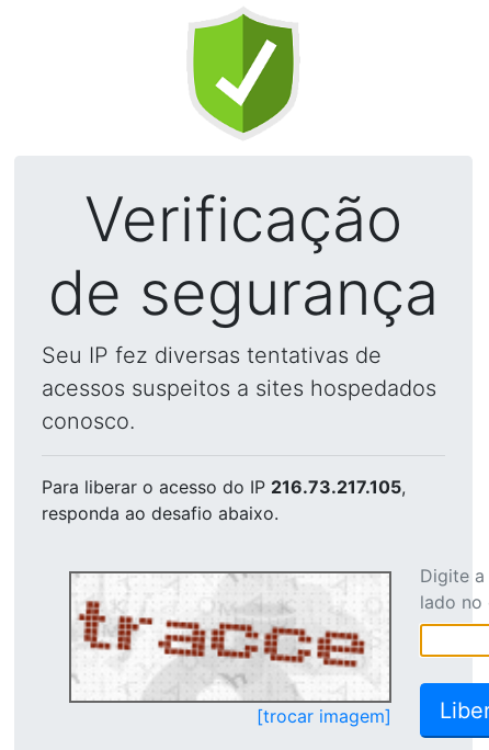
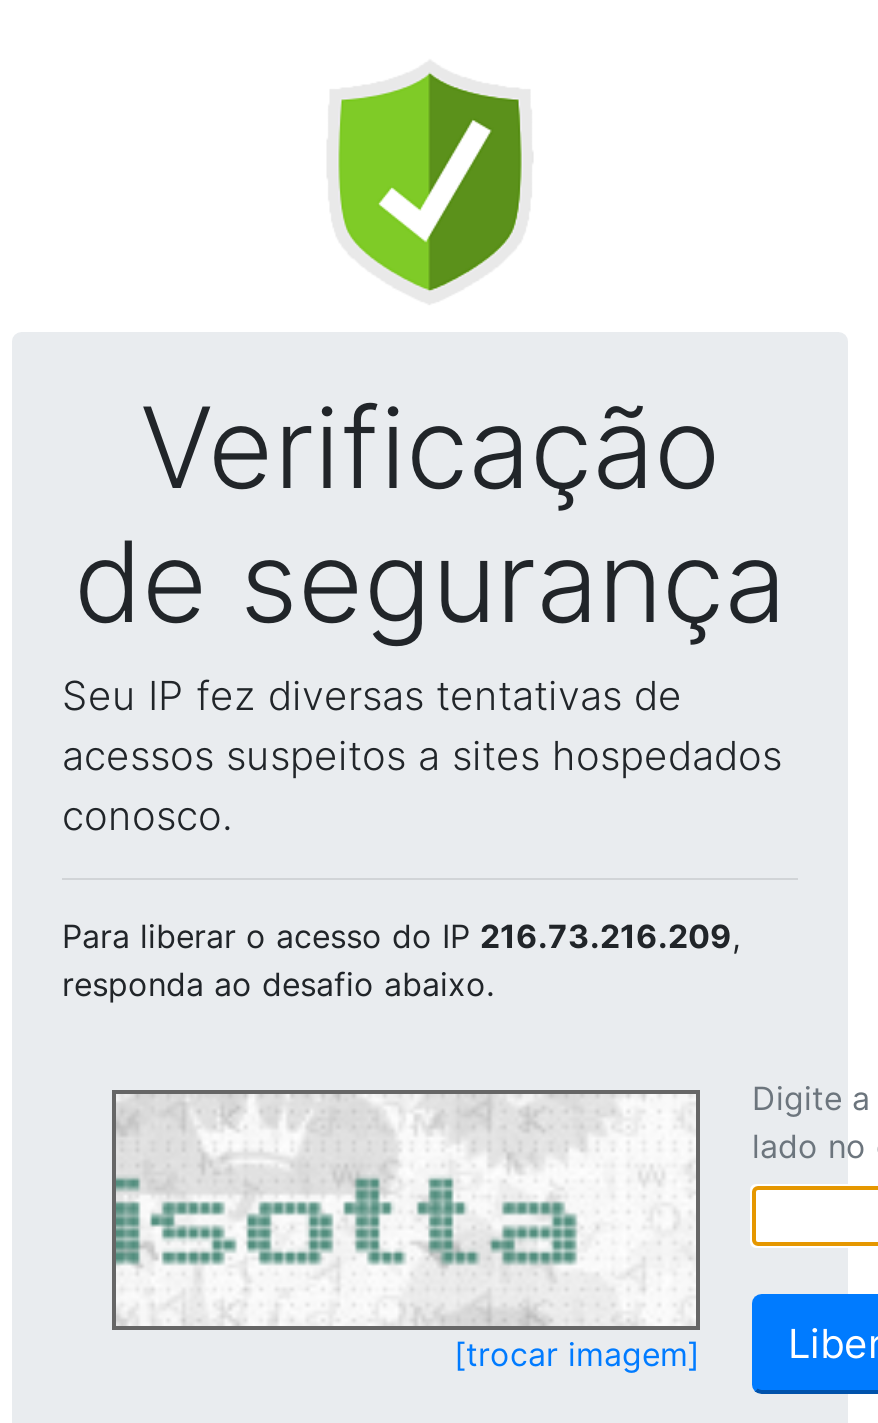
[42,476,406,498] Para liberar o acesso do IP 216.73.217.105, -> [62,916,740,956] Para liberar o acesso do IP 216.73.216.209,
[71,576,366,698] [image] -> [114,1098,652,1320] [image]

